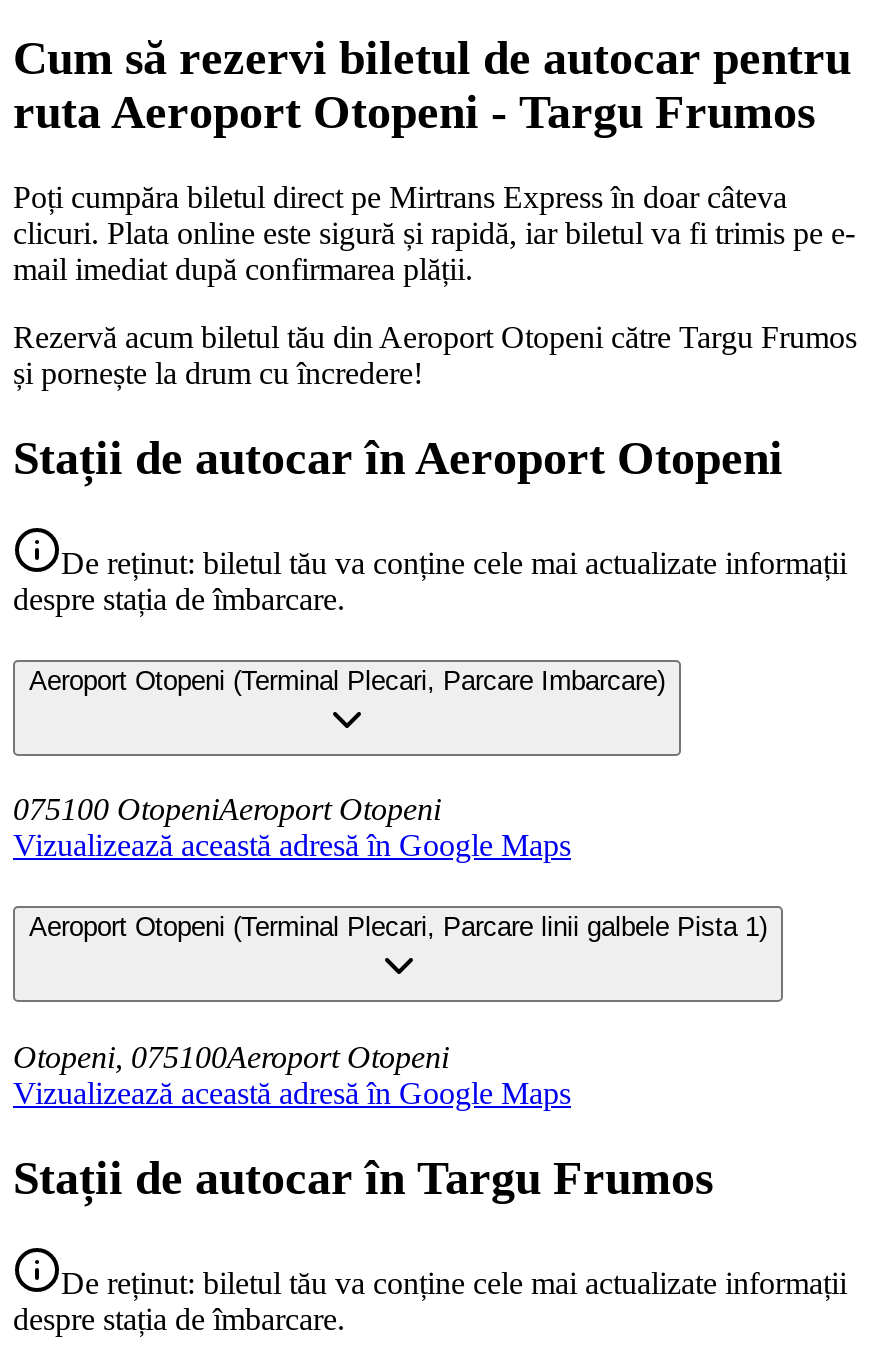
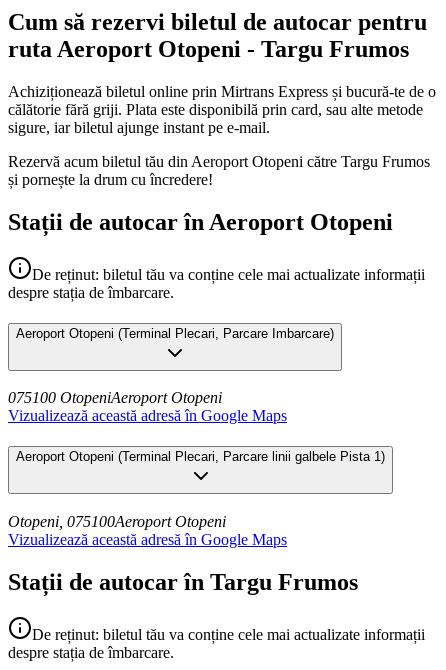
[13,180,855,286] Poți cumpăra biletul direct pe Mirtrans Express în doar câteva | clicuri. Plata online este sigură și rapidă, iar biletul va fi trimis pe e- | mail imediat după confirmarea plății. -> [8,83,436,136] Achiziționează biletul online prin Mirtrans Express și bucură-te de o | călătorie fără griji. Plata este disponibilă prin card, sau alte metode | sigure, iar biletul ajunge instant pe e-mail.

